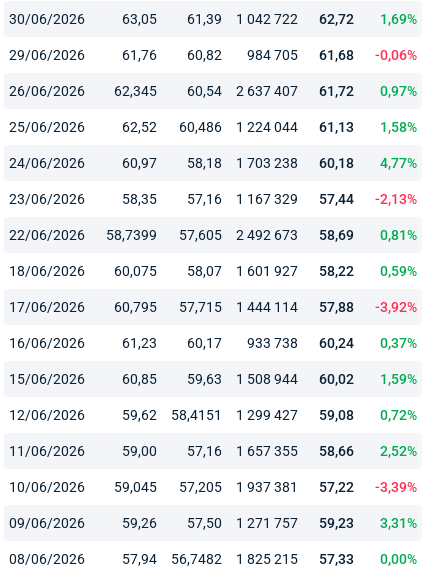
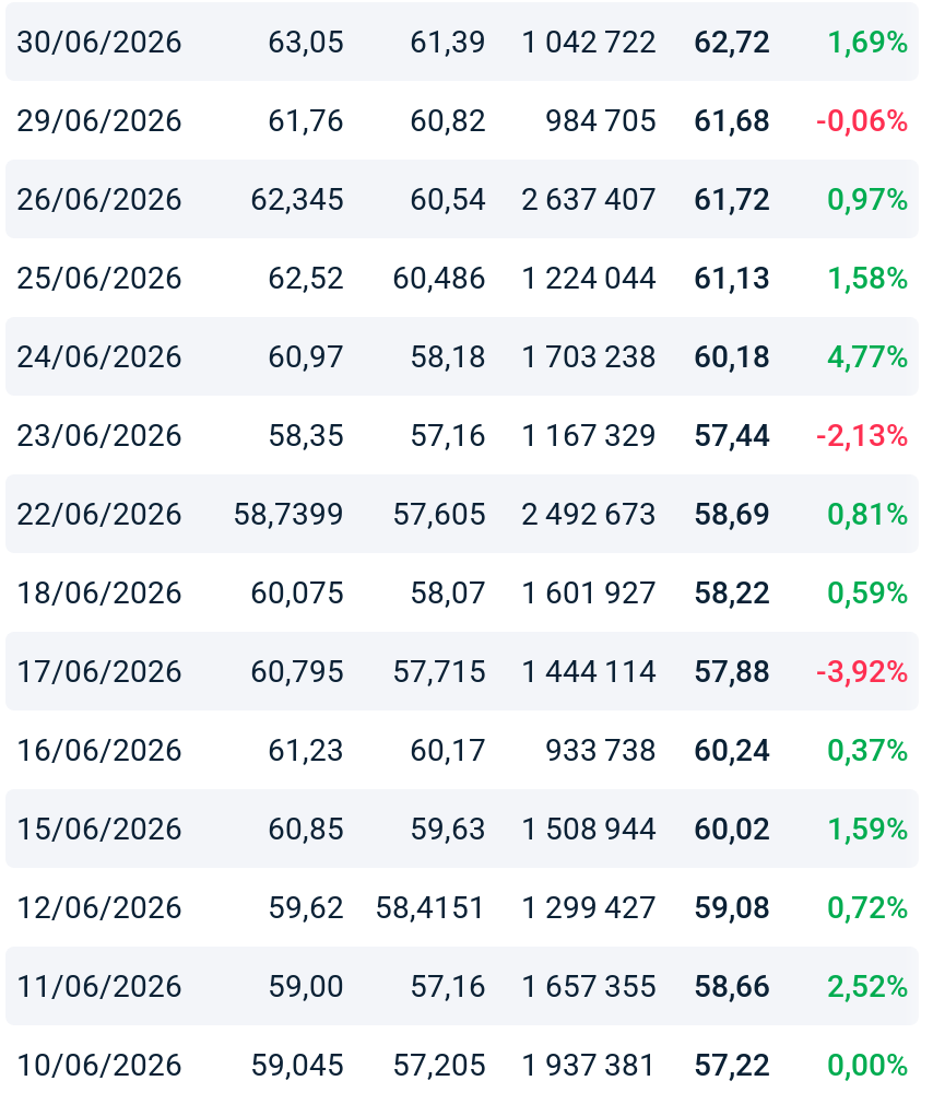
[9,479,417,567] -3,39% | 09/06/2026 | 59,26 | 57,50 | 1 271 757 | 59,23 | 3,31% | 08/06/2026 | 57,94 | 56,7482 | 1 825 215 | 57,33 -> none

